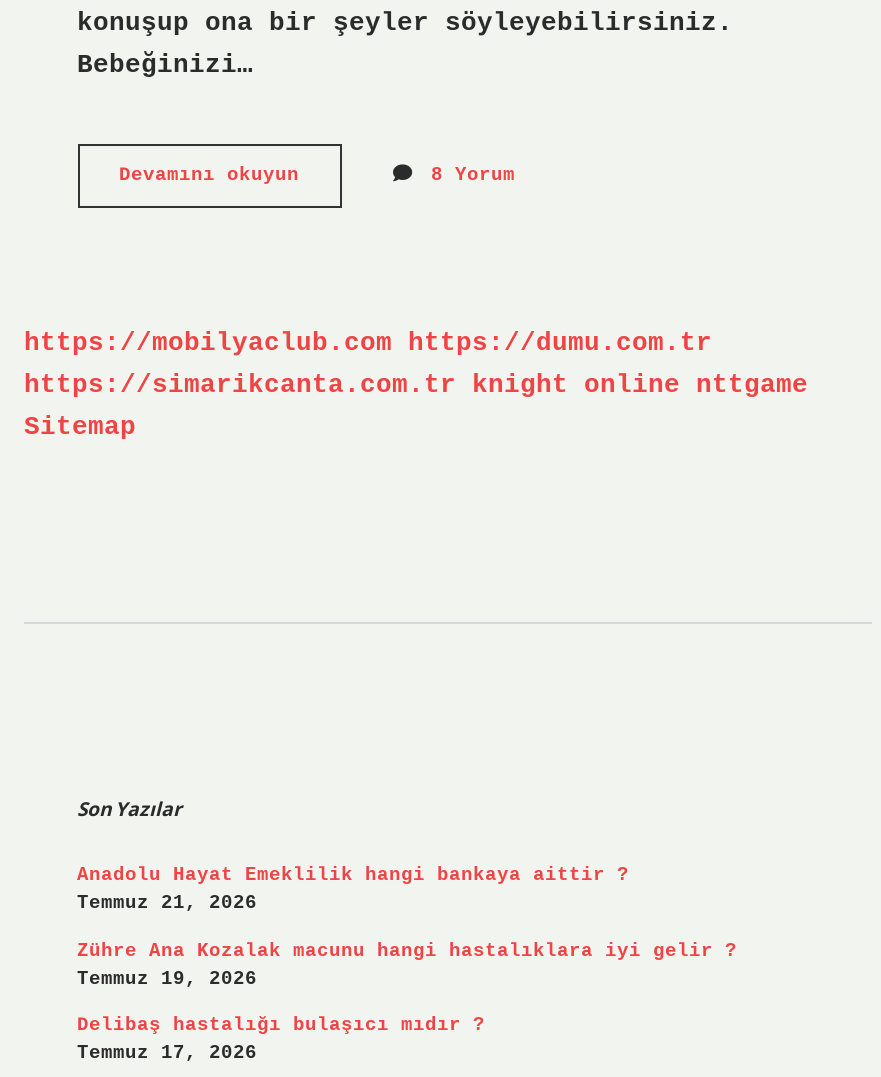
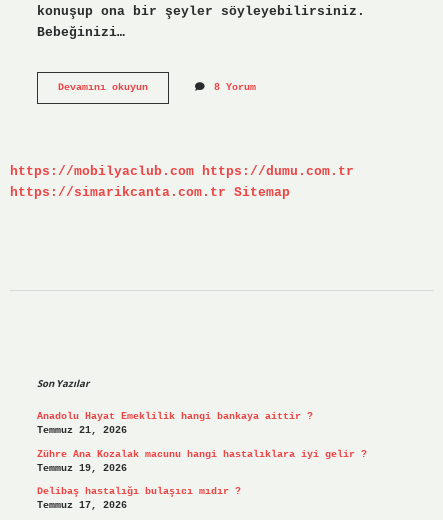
[24,371,808,443] https://simarikcanta.com.tr knight online nttgame | Sitemap -> [10,185,290,200] https://simarikcanta.com.tr Sitemap

